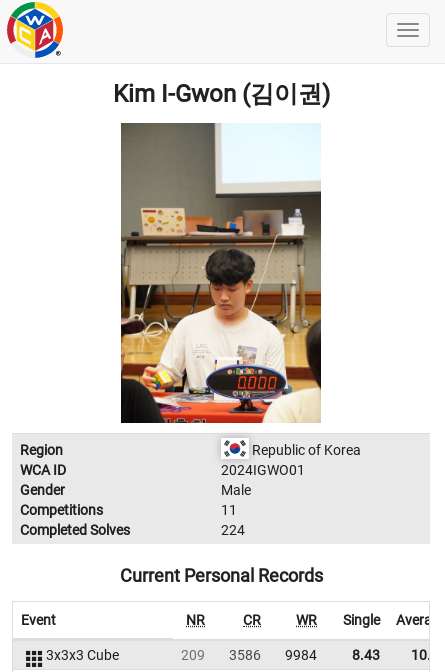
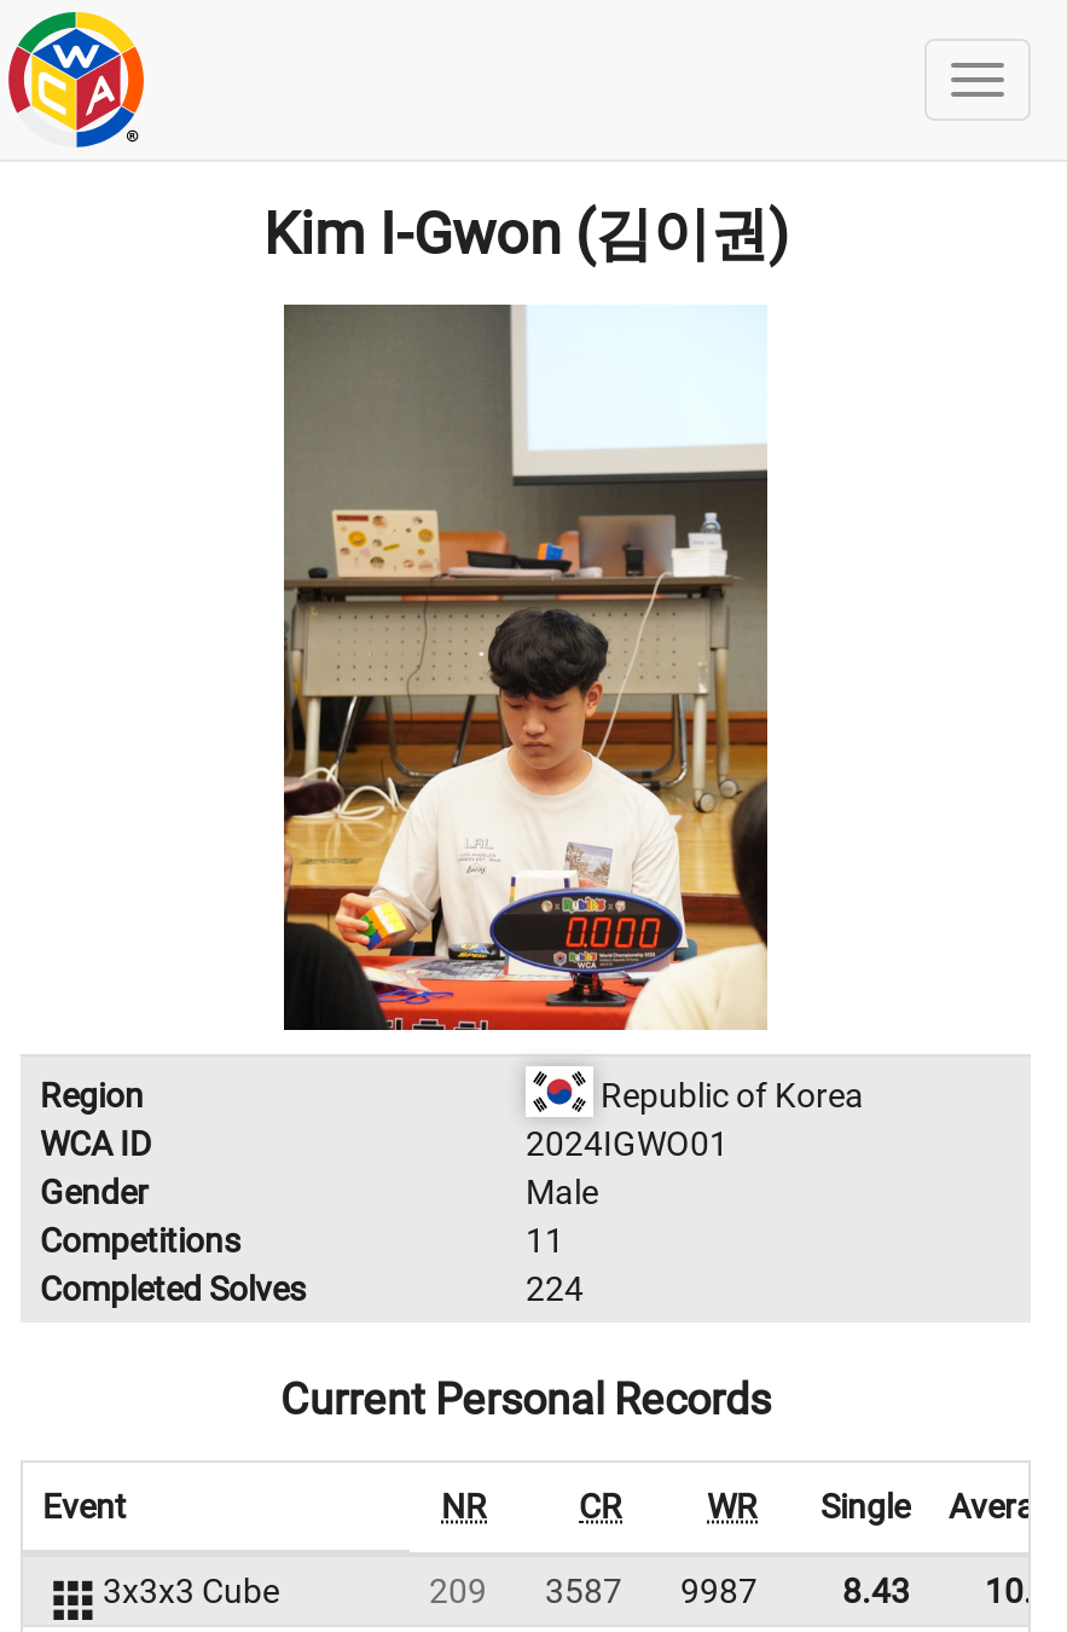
[229,647,261,663] 3586 -> [545,1572,622,1610] 3587
[285,647,317,663] 9984 -> [680,1572,758,1610] 9987

